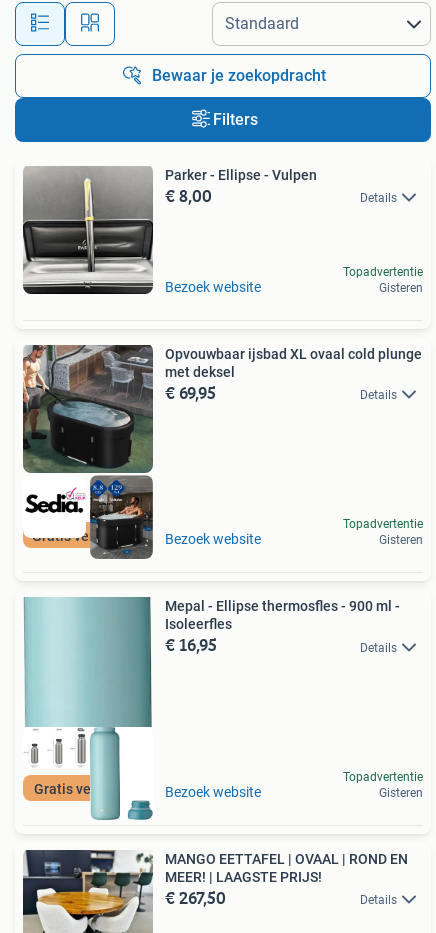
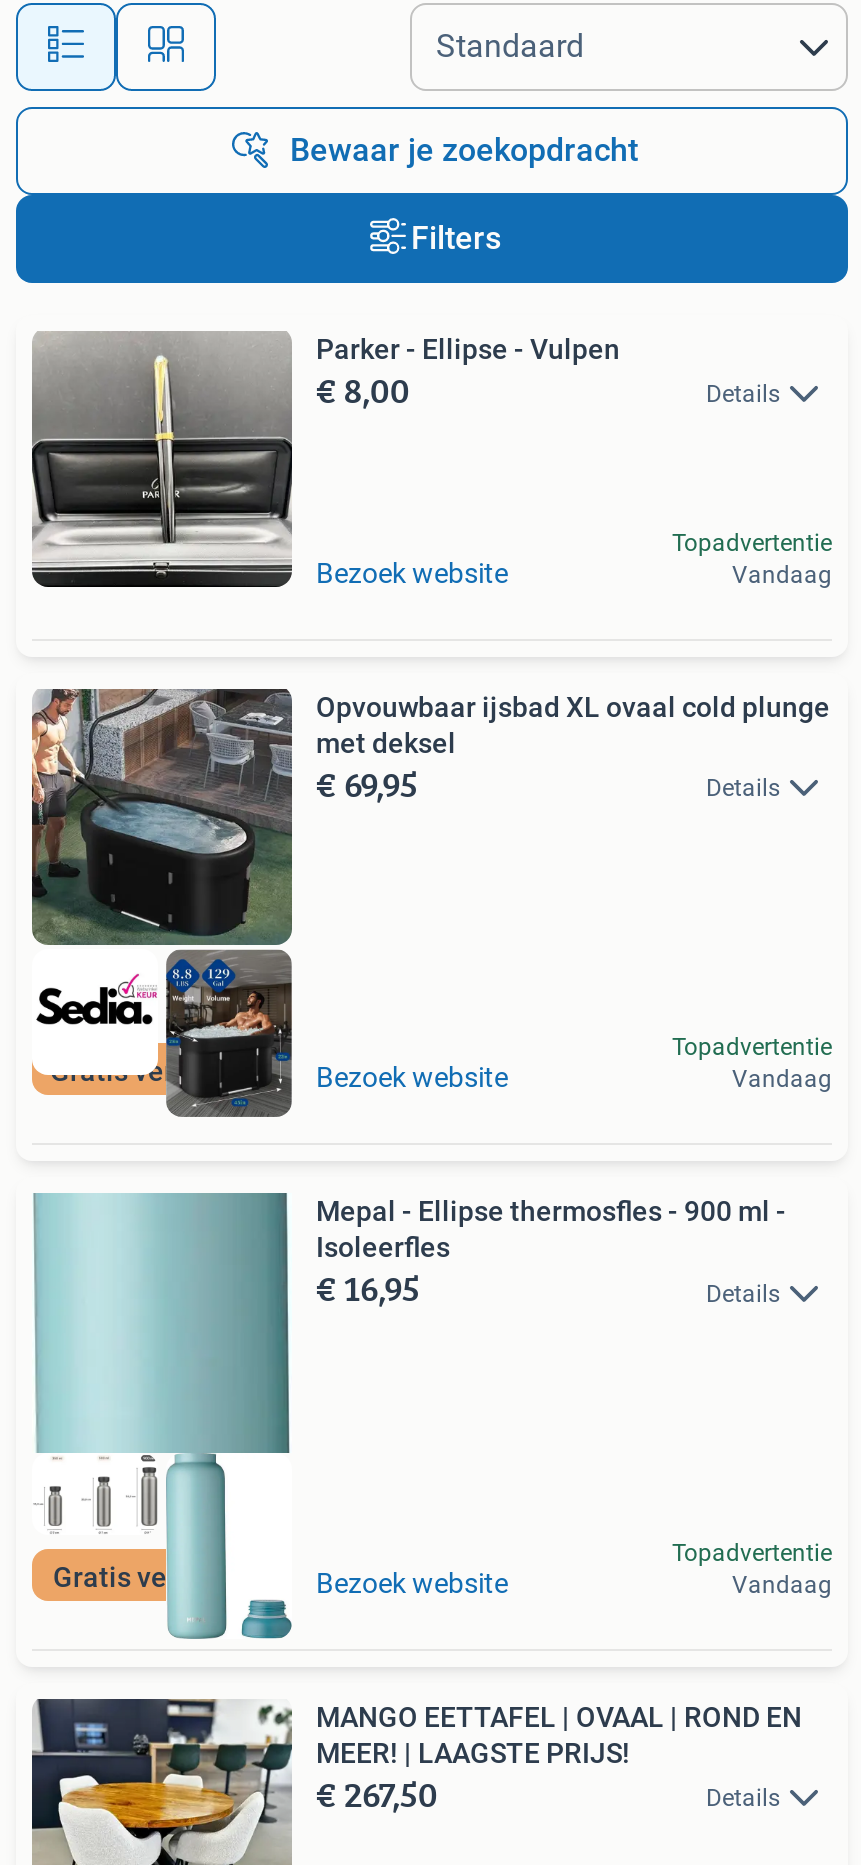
[379,281,423,295] Gisteren -> [732,561,832,589] Vandaag
[379,533,423,547] Gisteren -> [732,1066,832,1094] Vandaag
[379,786,423,800] Gisteren -> [732,1571,832,1599] Vandaag

